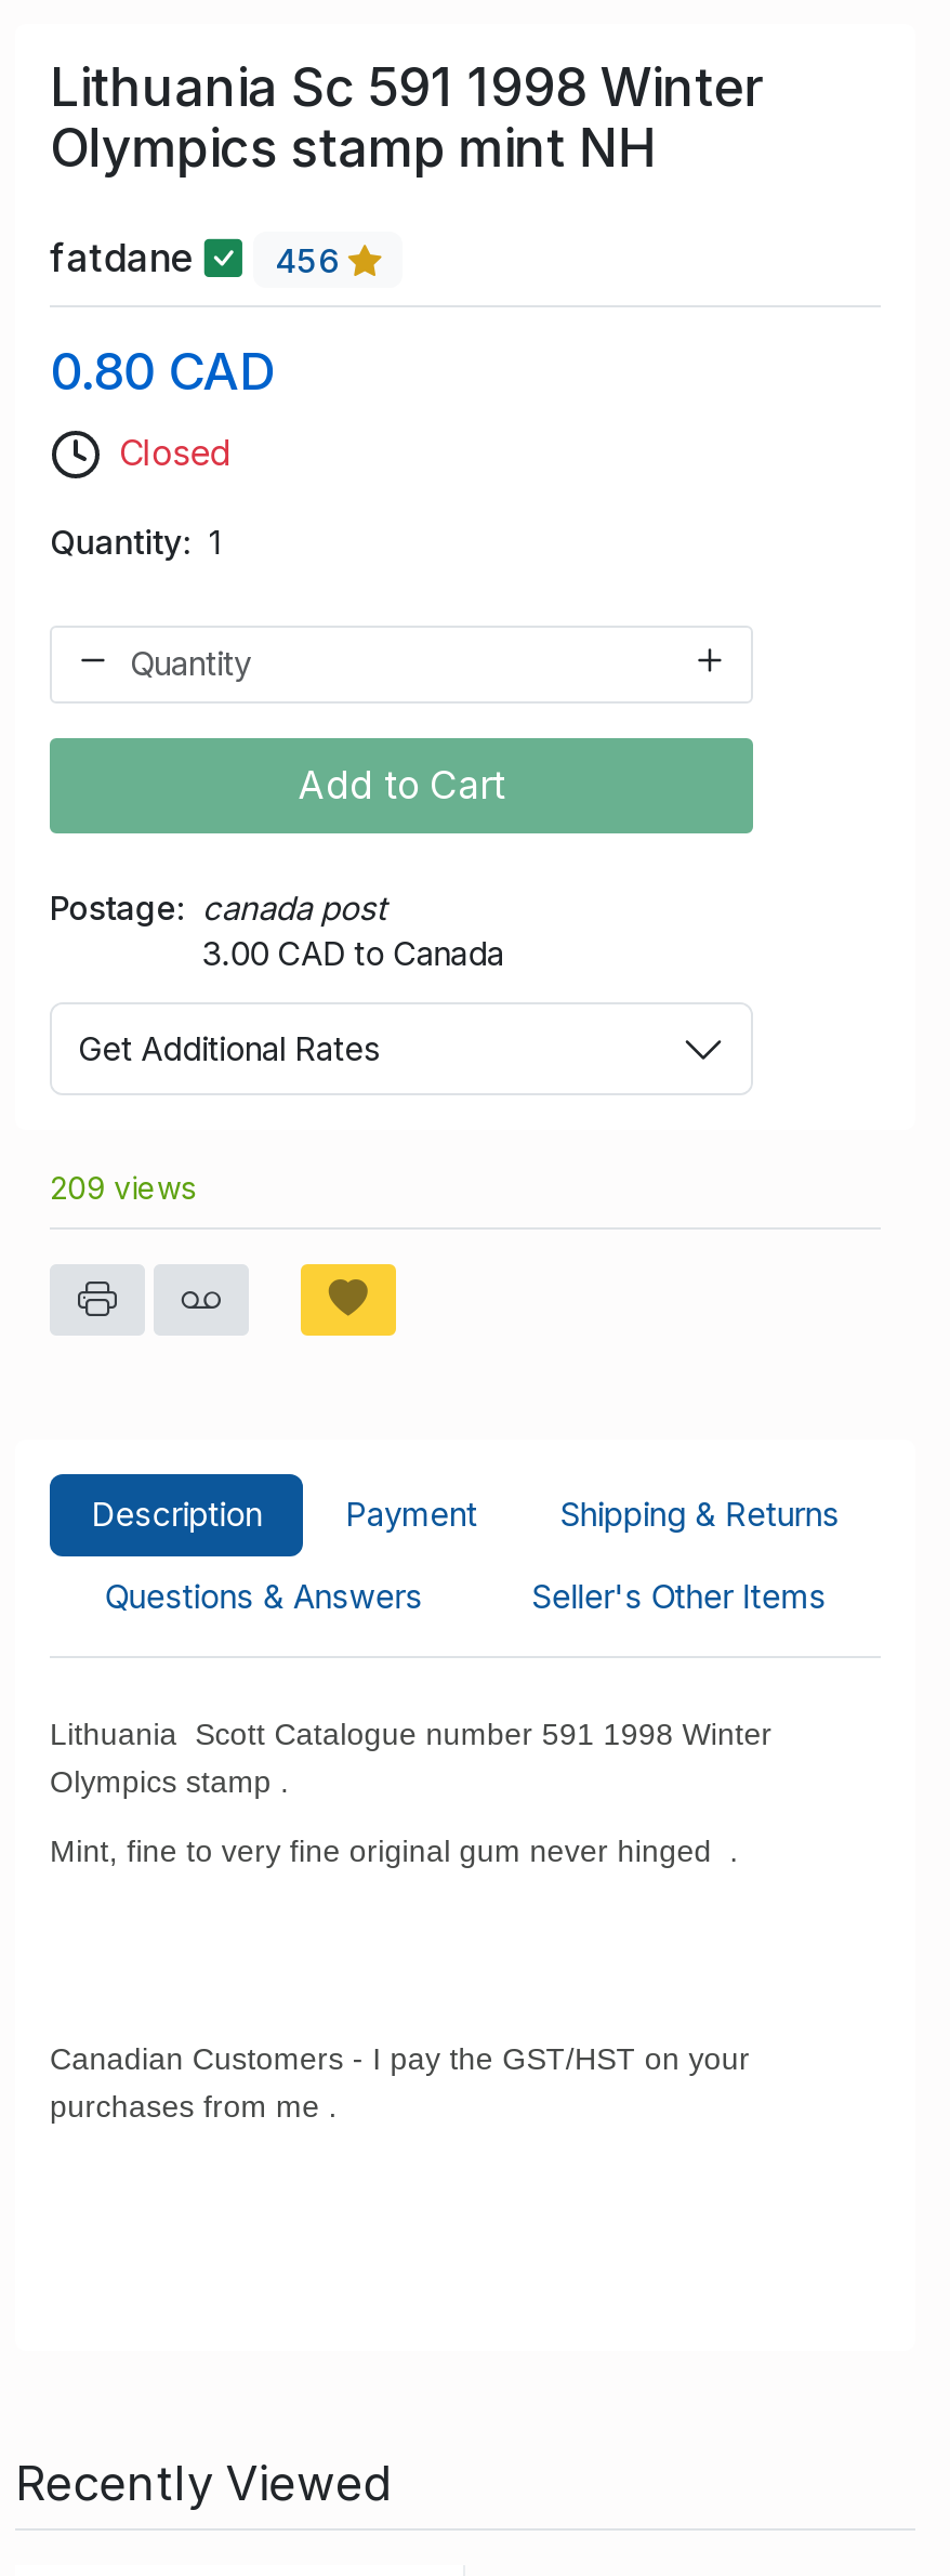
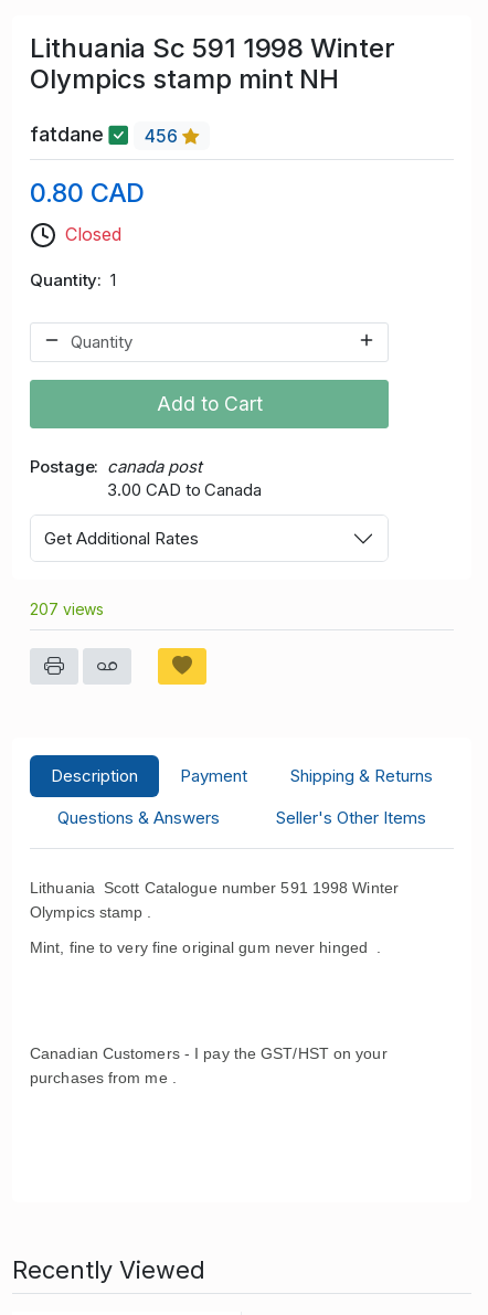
[50,1169,195,1206] 209 views -> [30,600,104,618] 207 views

